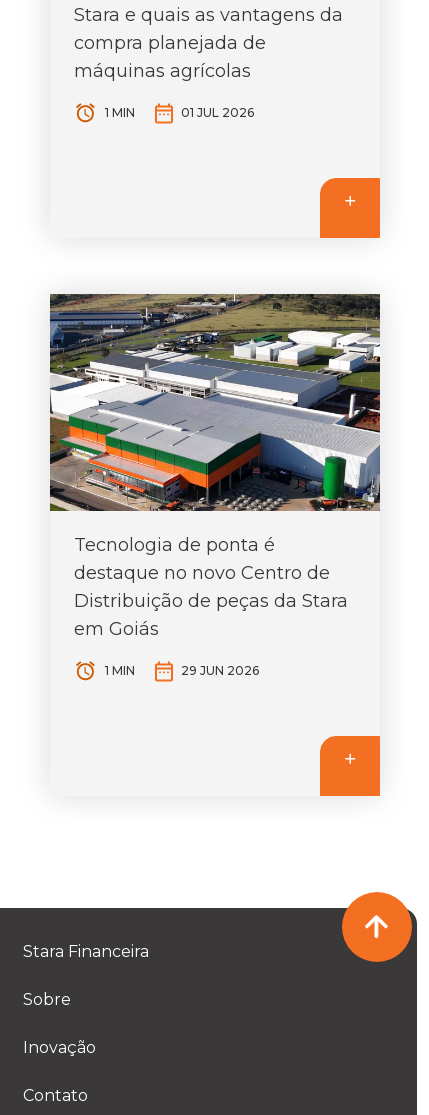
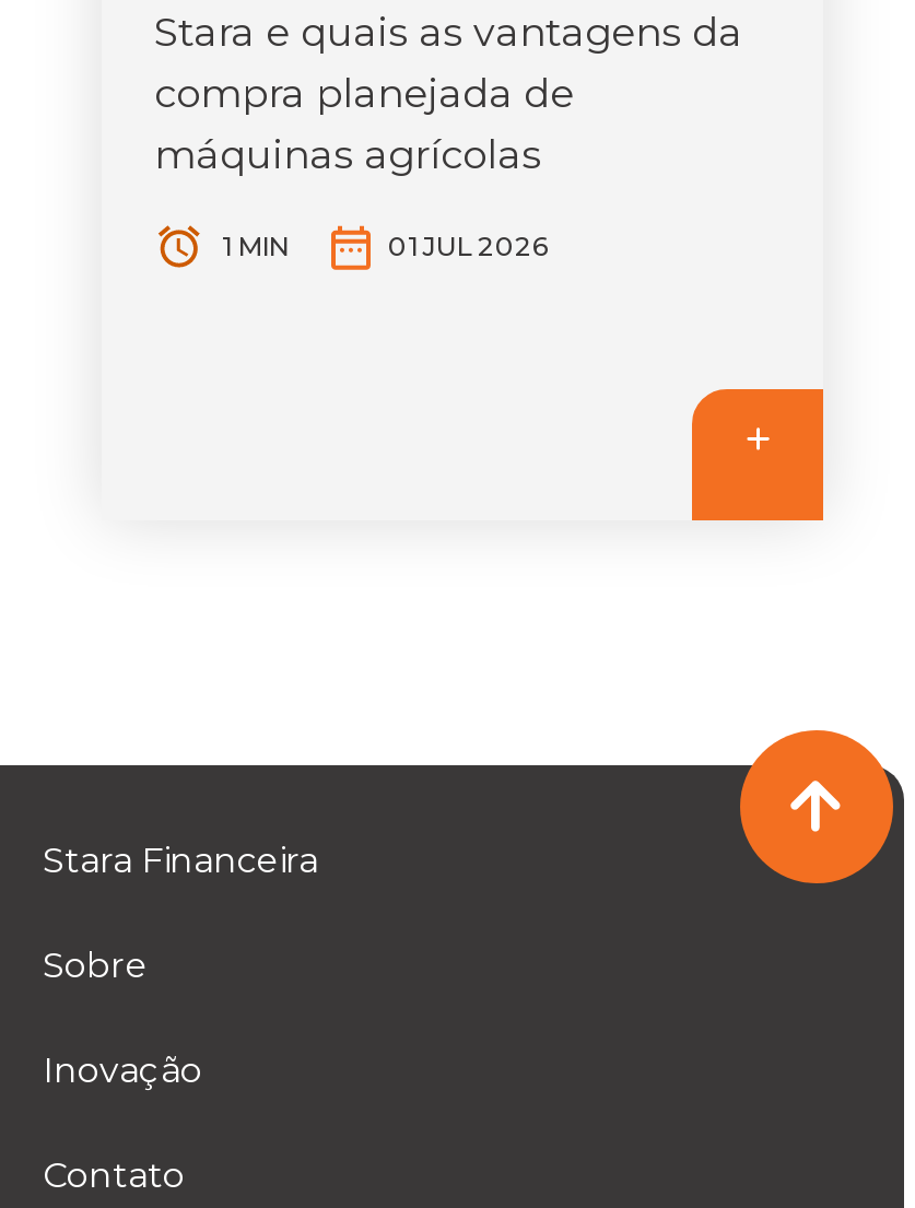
[49,293,381,678] [image] | Tecnologia de ponta é | destaque no novo Centro de | Distribuição de peças da Stara | em Goiás | 1 MIN | 29 JUN 2026 -> none

